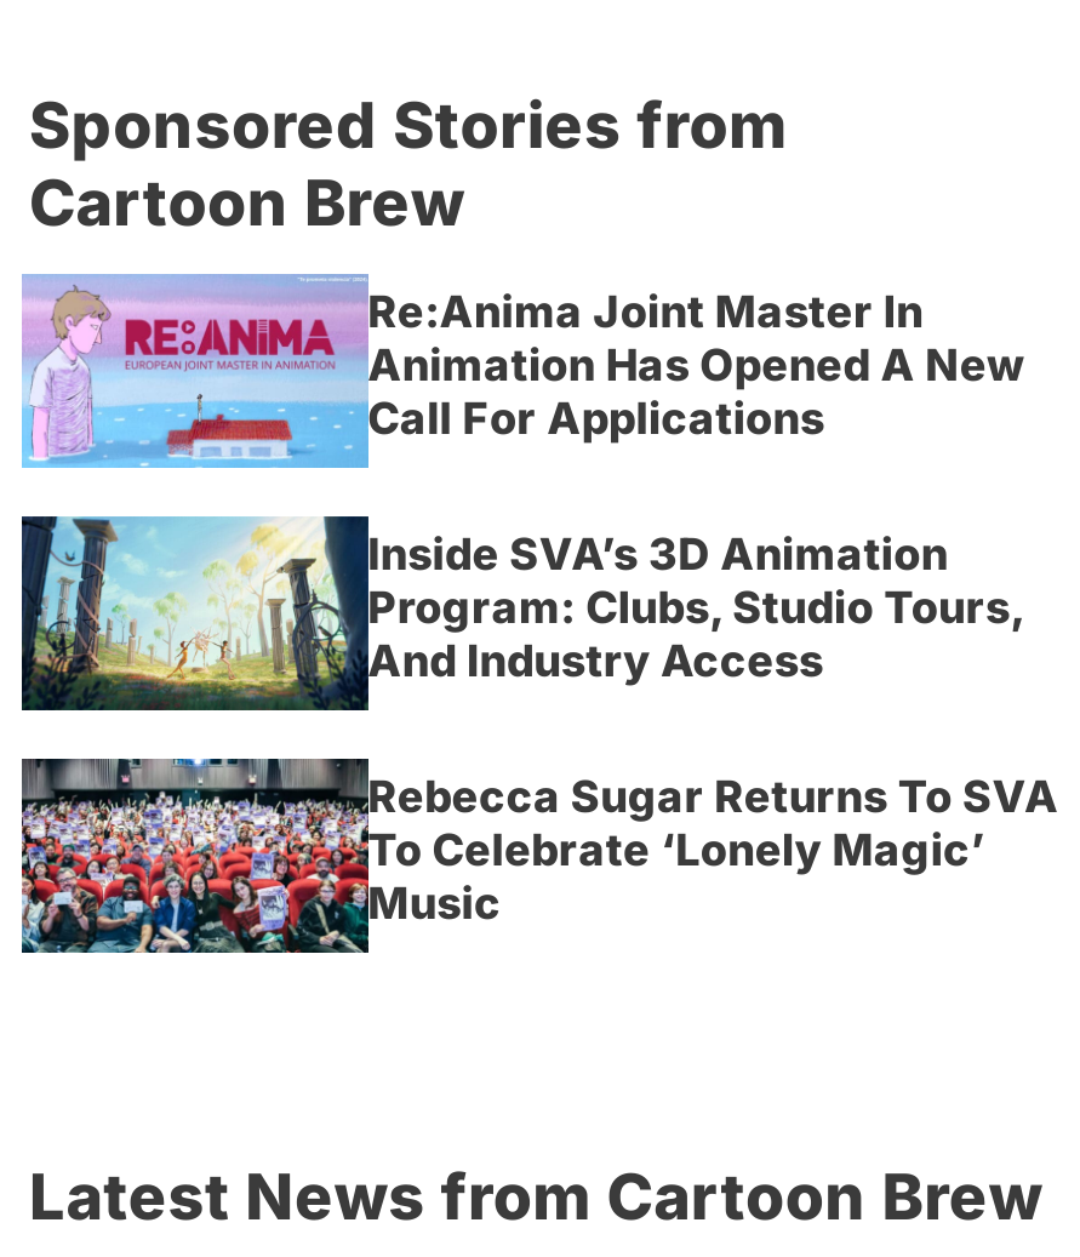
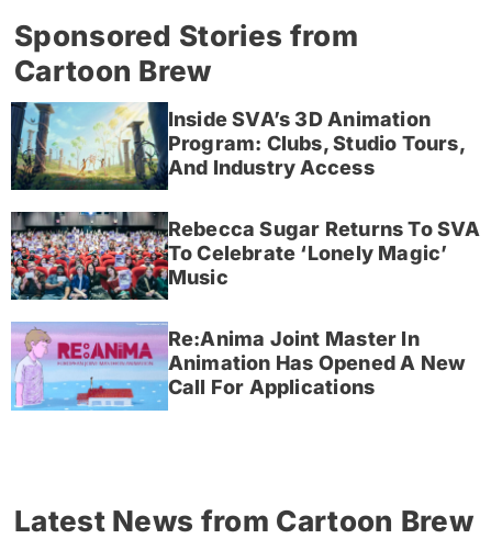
moved [22,274,1026,470] -> [10,322,466,412]: [image] | Re:Anima Joint Master In | Animation Has Opened A New | Call For Applications
moved [19,514,1059,929] -> [10,101,481,289]: [image] | Inside SVA’s 3D Animation | Program: Clubs, Studio Tours, | And Industry Access | Rebecca Sugar Returns To SVA | To Celebrate ‘Lonely Magic’ | Music

